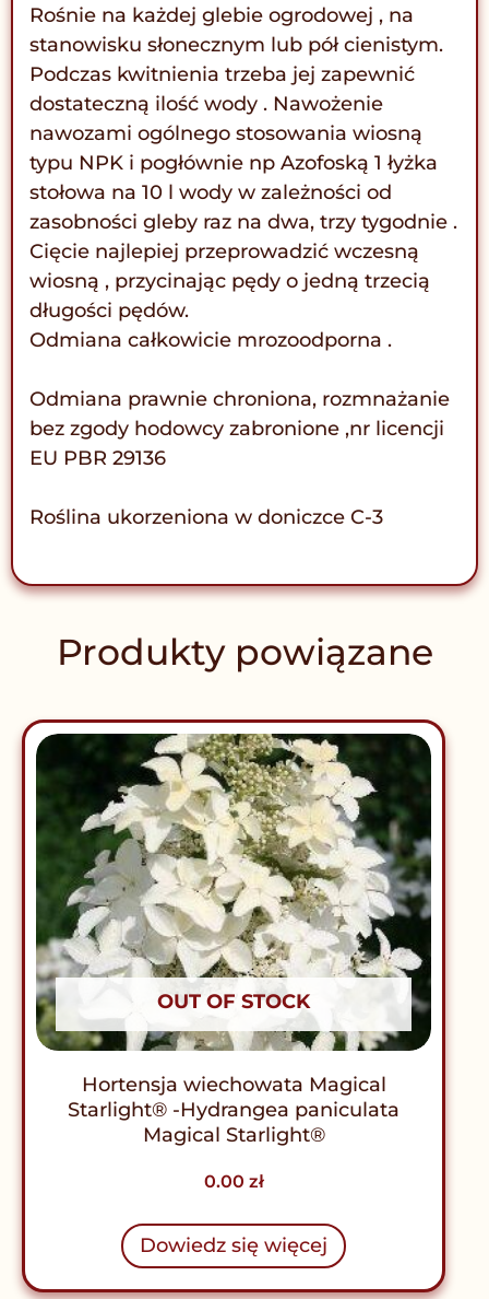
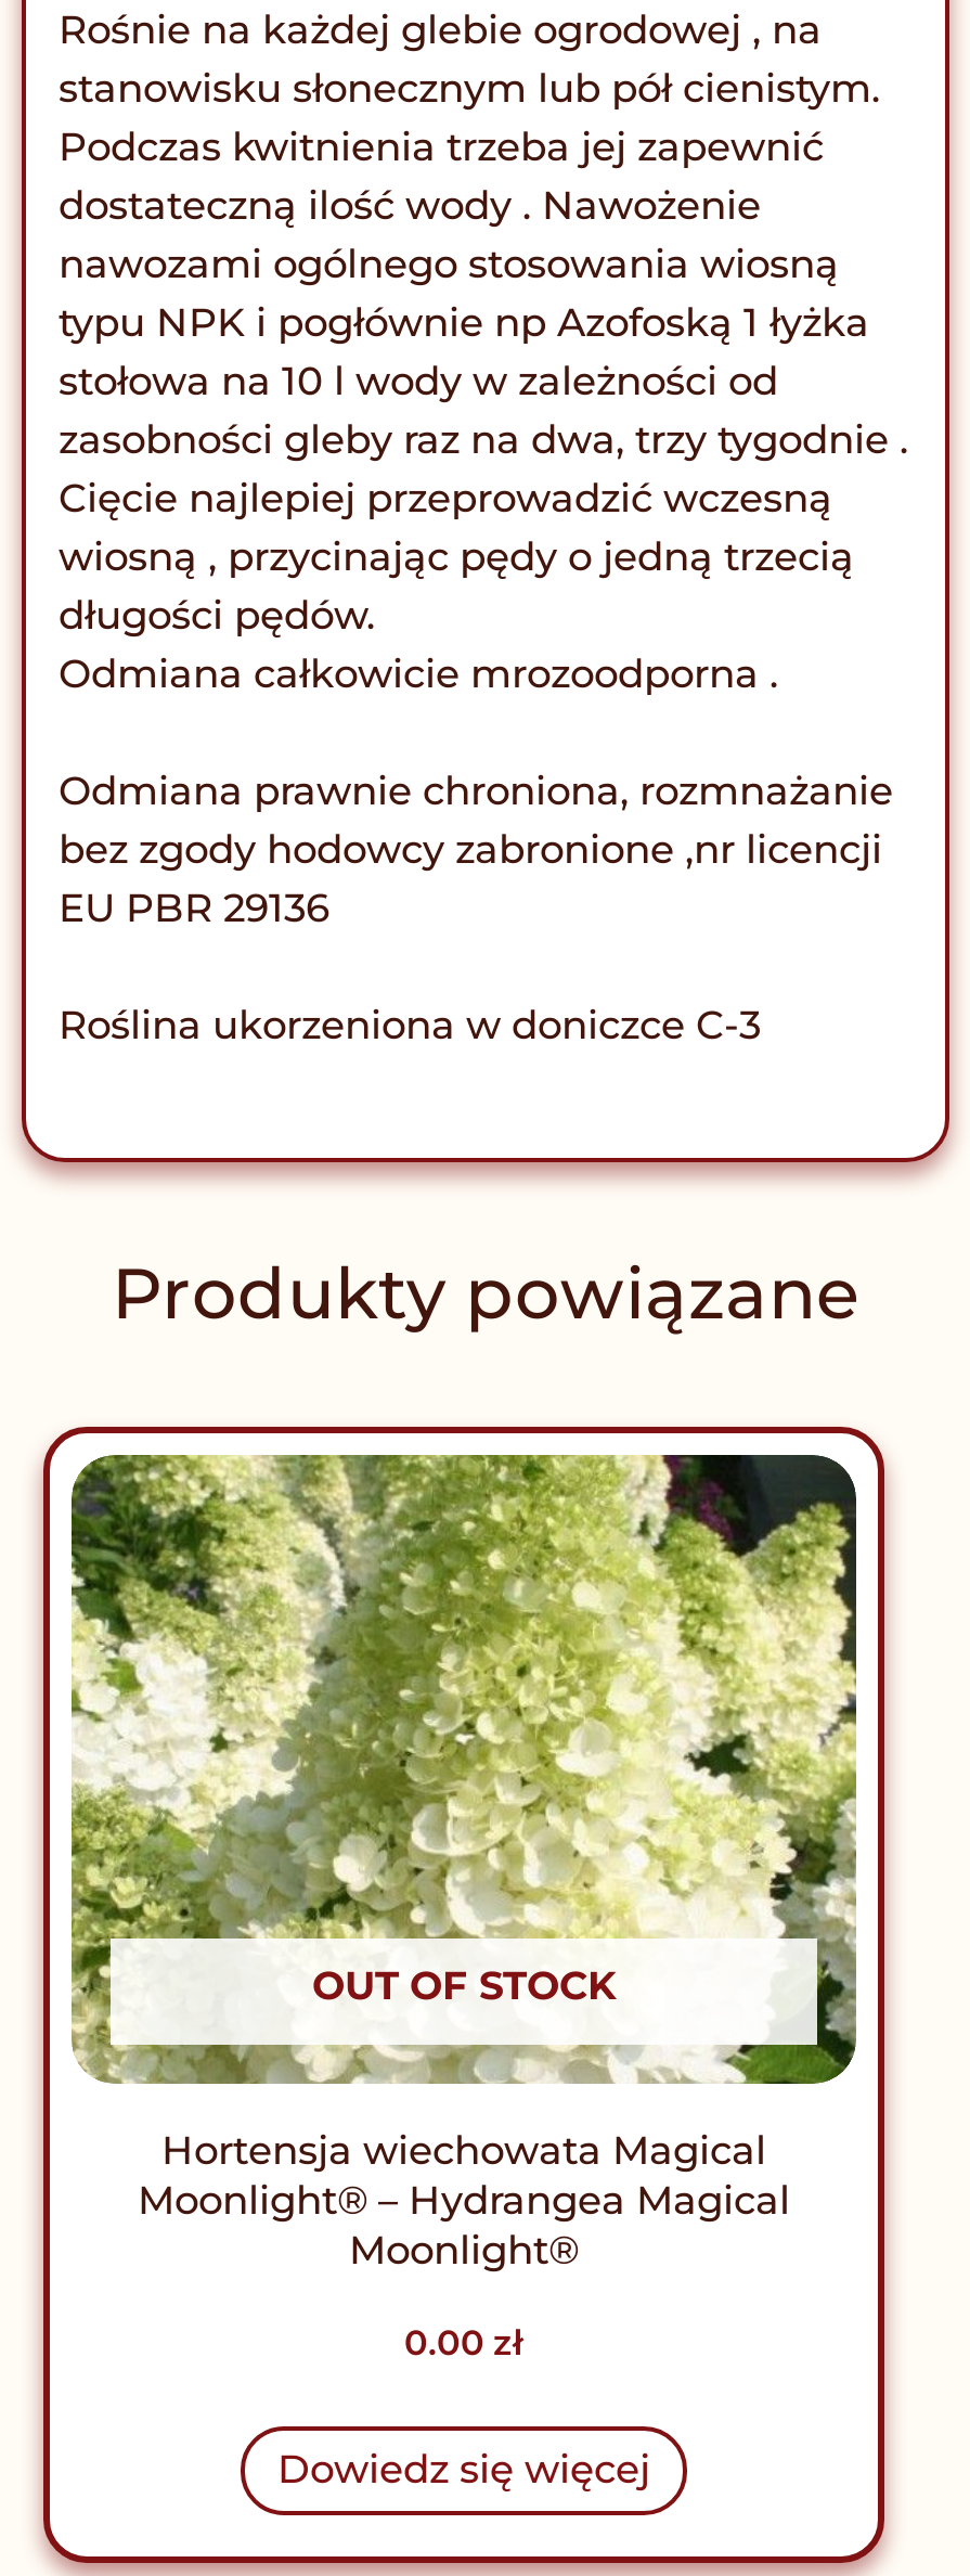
[35,733,432,1052] [image] -> [69,1453,858,2086] [image]
[68,1098,399,1147] Starlight® -Hydrangea paniculata | Magical Starlight® -> [138,2177,790,2274] Moonlight® – Hydrangea Magical | Moonlight®

